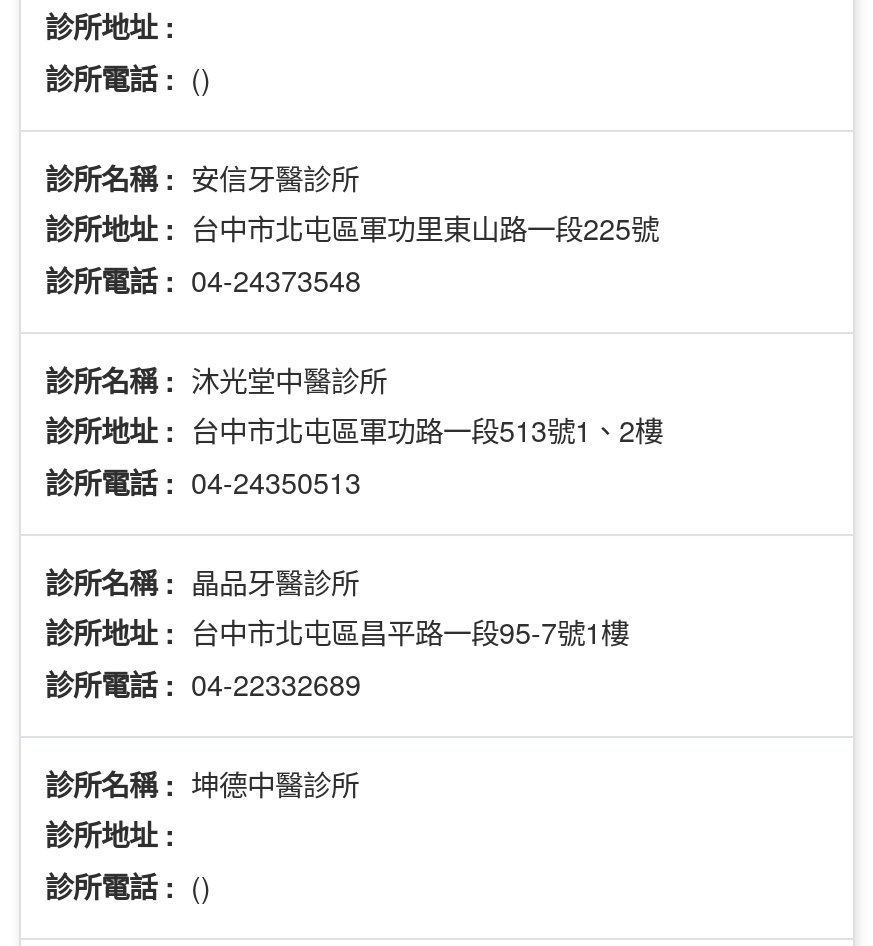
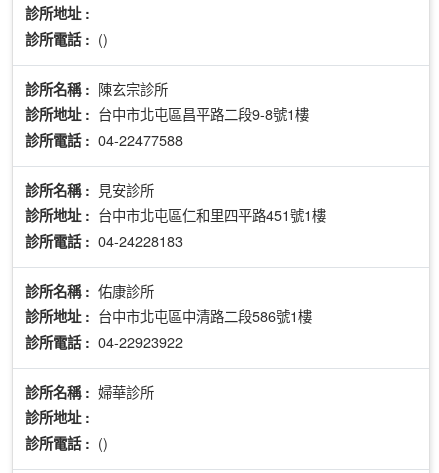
[45,156,659,299] 診所名稱 : 安信牙醫診所 | 診所地址 : 台中市北屯區軍功里東山路一段225號 | 診所電話 : 04-24373548 -> [25,78,309,150] 診所名稱 : 陳玄宗診所 | 診所地址 : 台中市北屯區昌平路二段9-8號1樓 | 診所電話 : 04-22477588
[45,358,663,501] 診所名稱 : 沐光堂中醫診所 | 診所地址 : 台中市北屯區軍功路一段513號1、2樓 | 診所電話 : 04-24350513 -> [25,179,326,251] 診所名稱 : 見安診所 | 診所地址 : 台中市北屯區仁和里四平路451號1樓 | 診所電話 : 04-24228183
[45,560,629,703] 診所名稱 : 晶品牙醫診所 | 診所地址 : 台中市北屯區昌平路一段95-7號1樓 | 診所電話 : 04-22332689 -> [25,280,312,352] 診所名稱 : 佑康診所 | 診所地址 : 台中市北屯區中清路二段586號1樓 | 診所電話 : 04-22923922
[45,762,359,804] 診所名稱 : 坤德中醫診所 -> [25,381,154,402] 診所名稱 : 婦華診所

